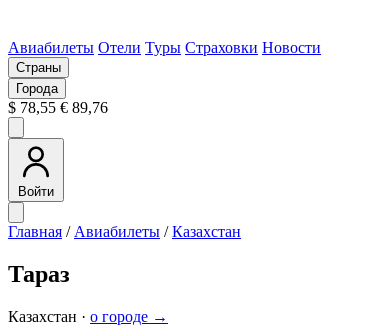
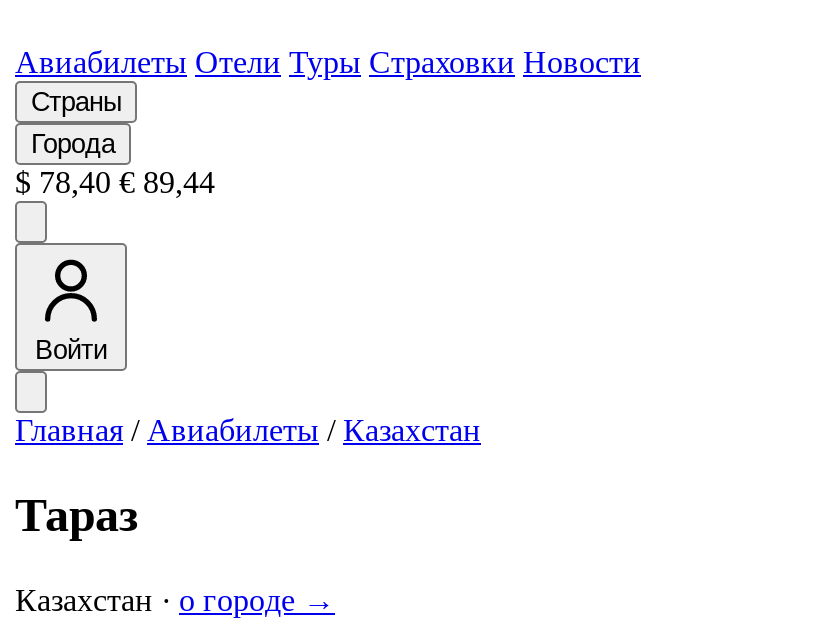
[8,99,108,116] $ 78,55 € 89,76 -> [15,165,215,199] $ 78,40 € 89,44

